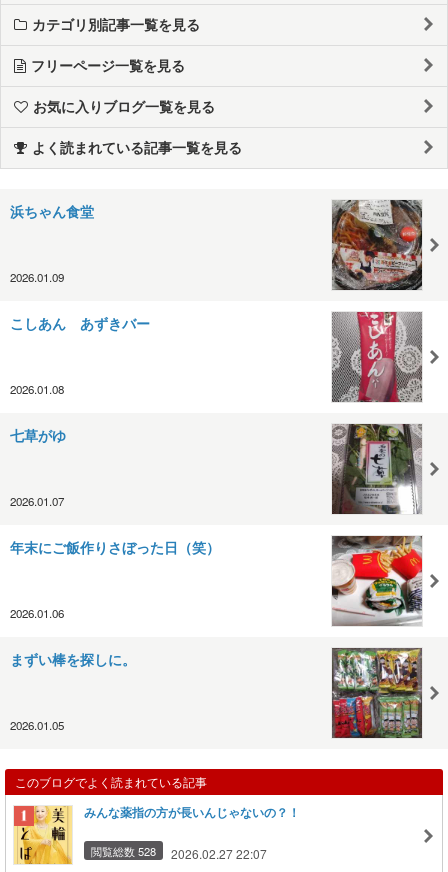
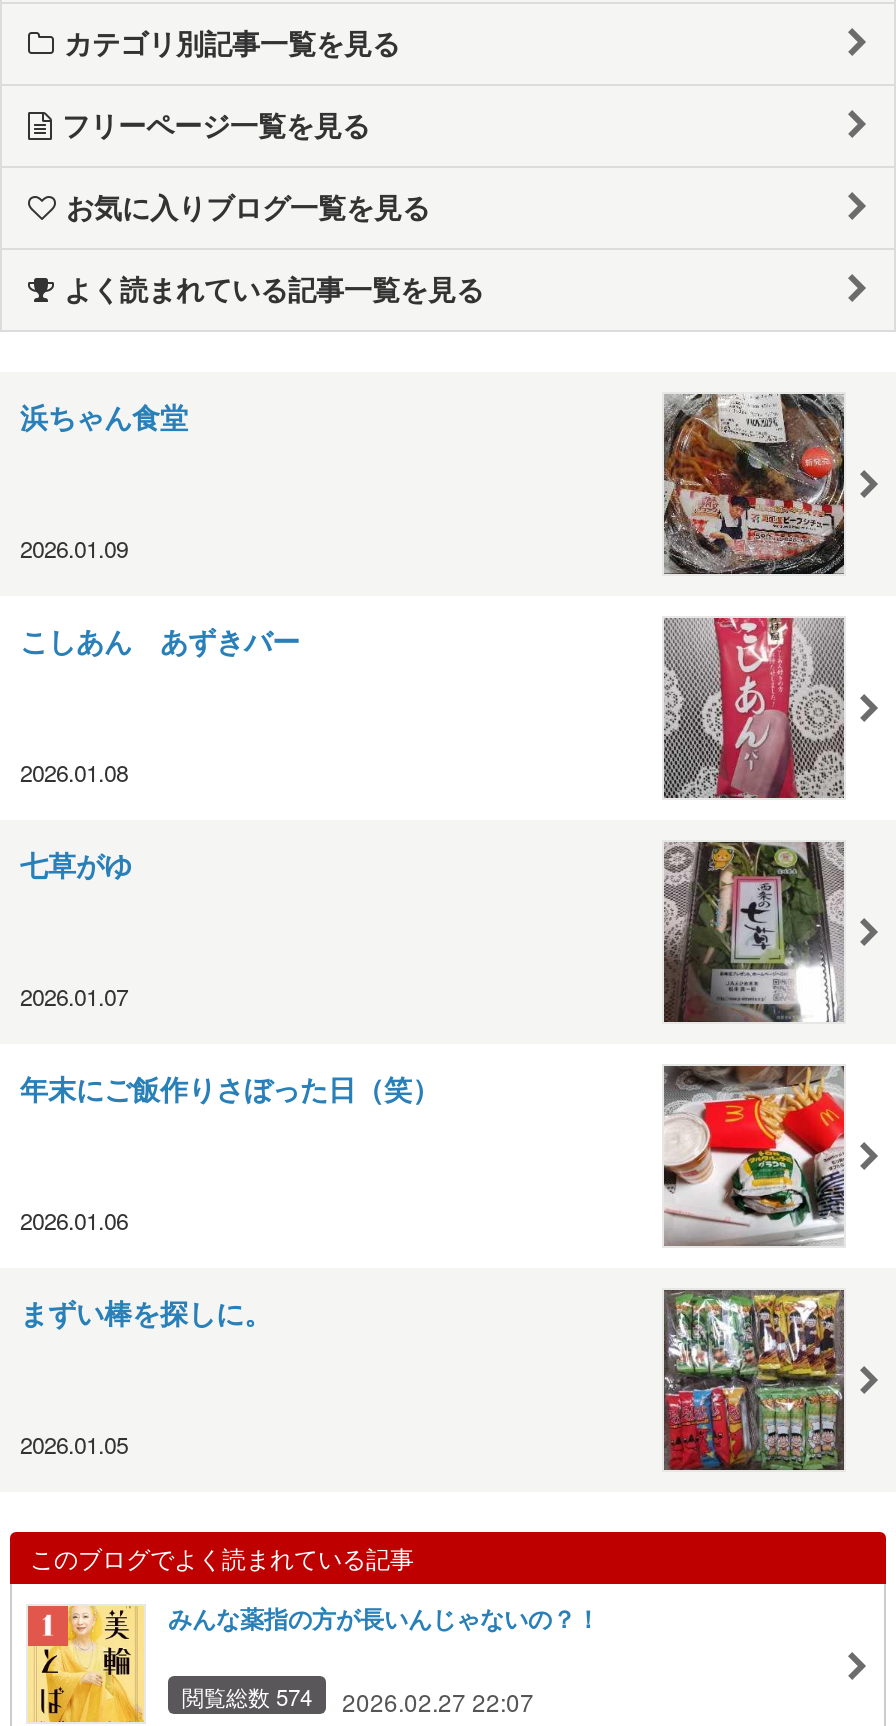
[91,843,267,862] 閲覧総数 528 2026.02.27 22:07 -> [182,1680,534,1718] 閲覧総数 574 2026.02.27 22:07

